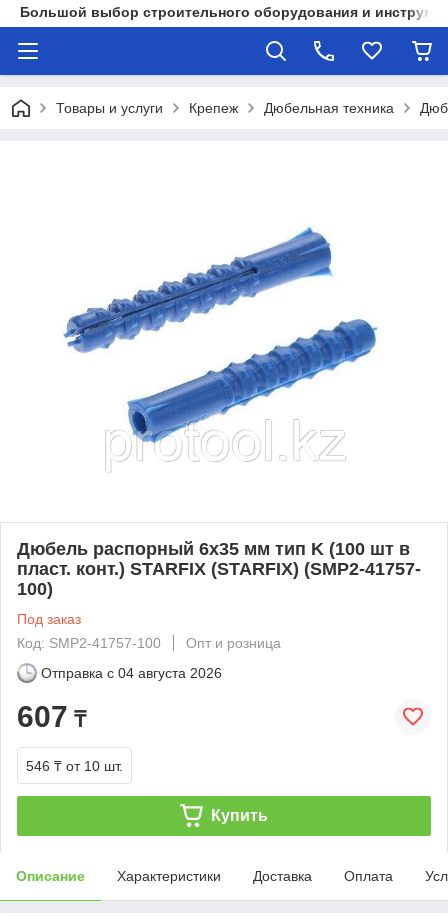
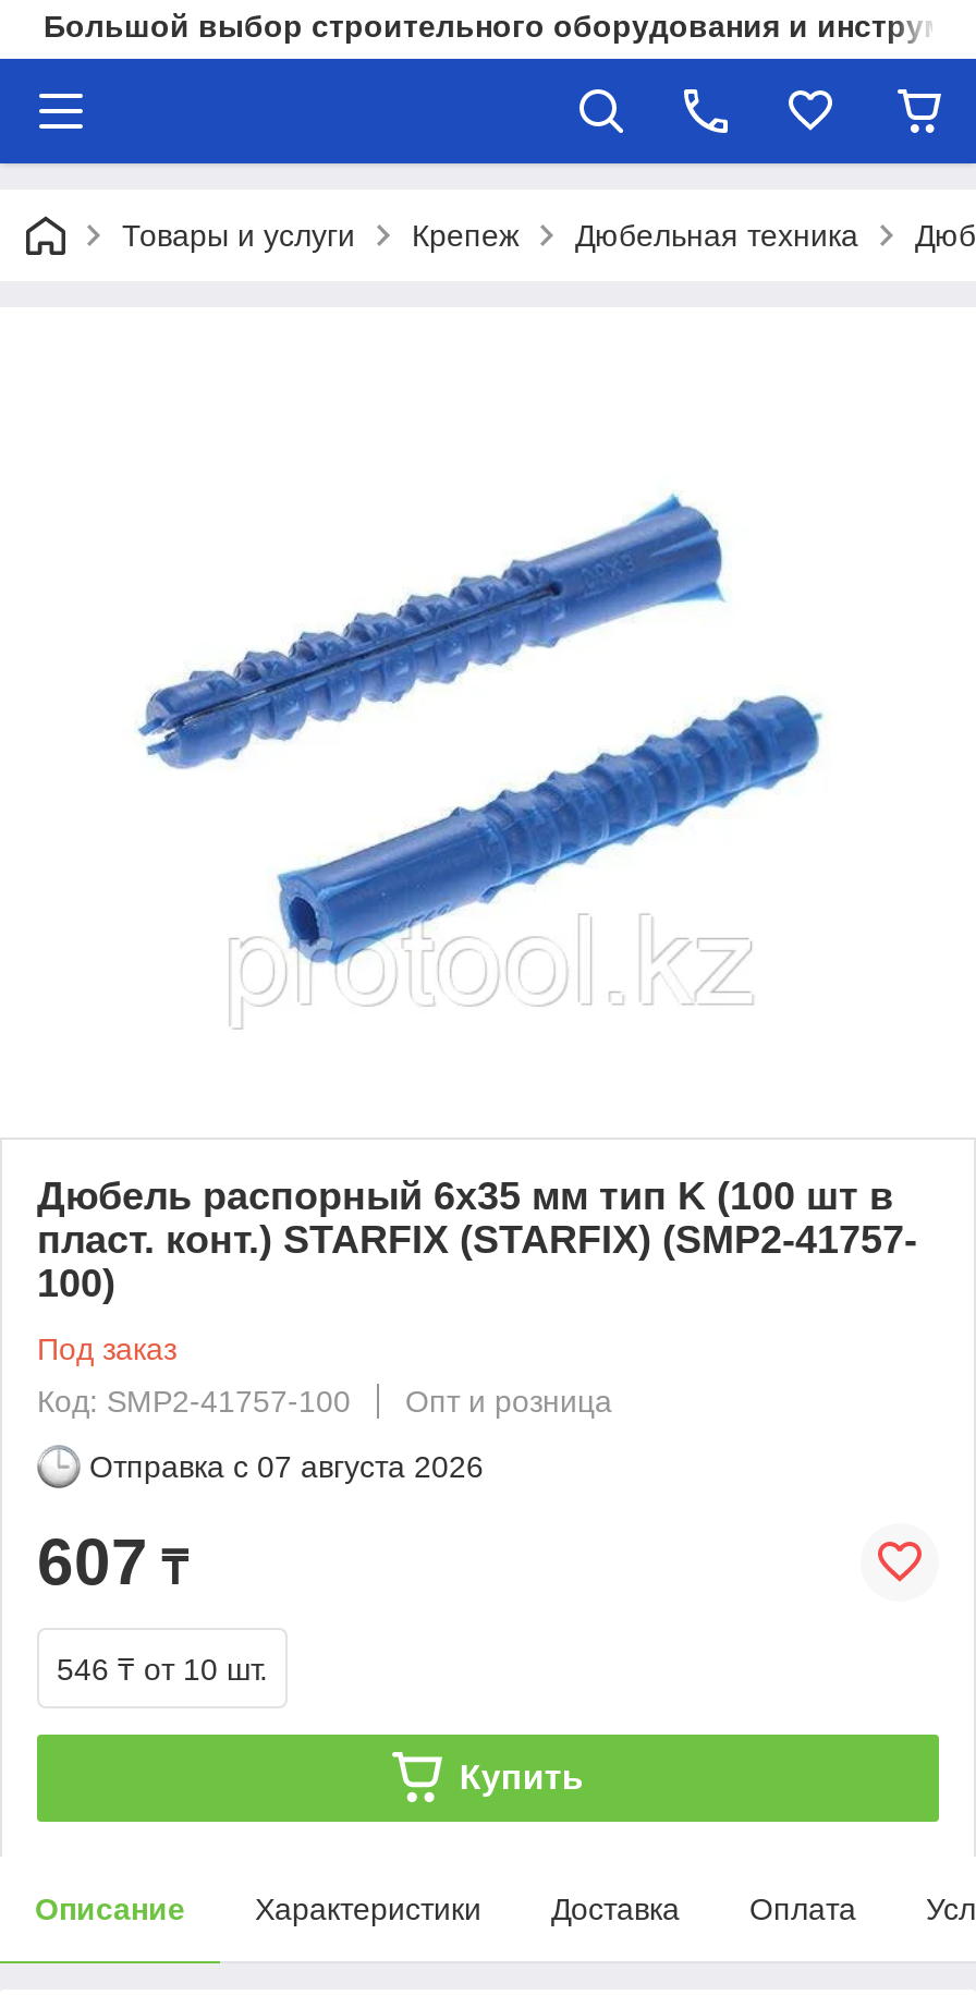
[41,665,222,681] Отправка с 04 августа 2026 -> [89,1449,484,1484] Отправка с 07 августа 2026

